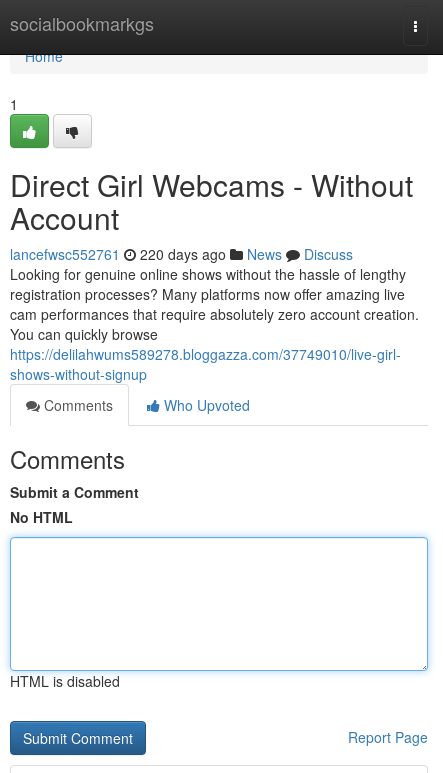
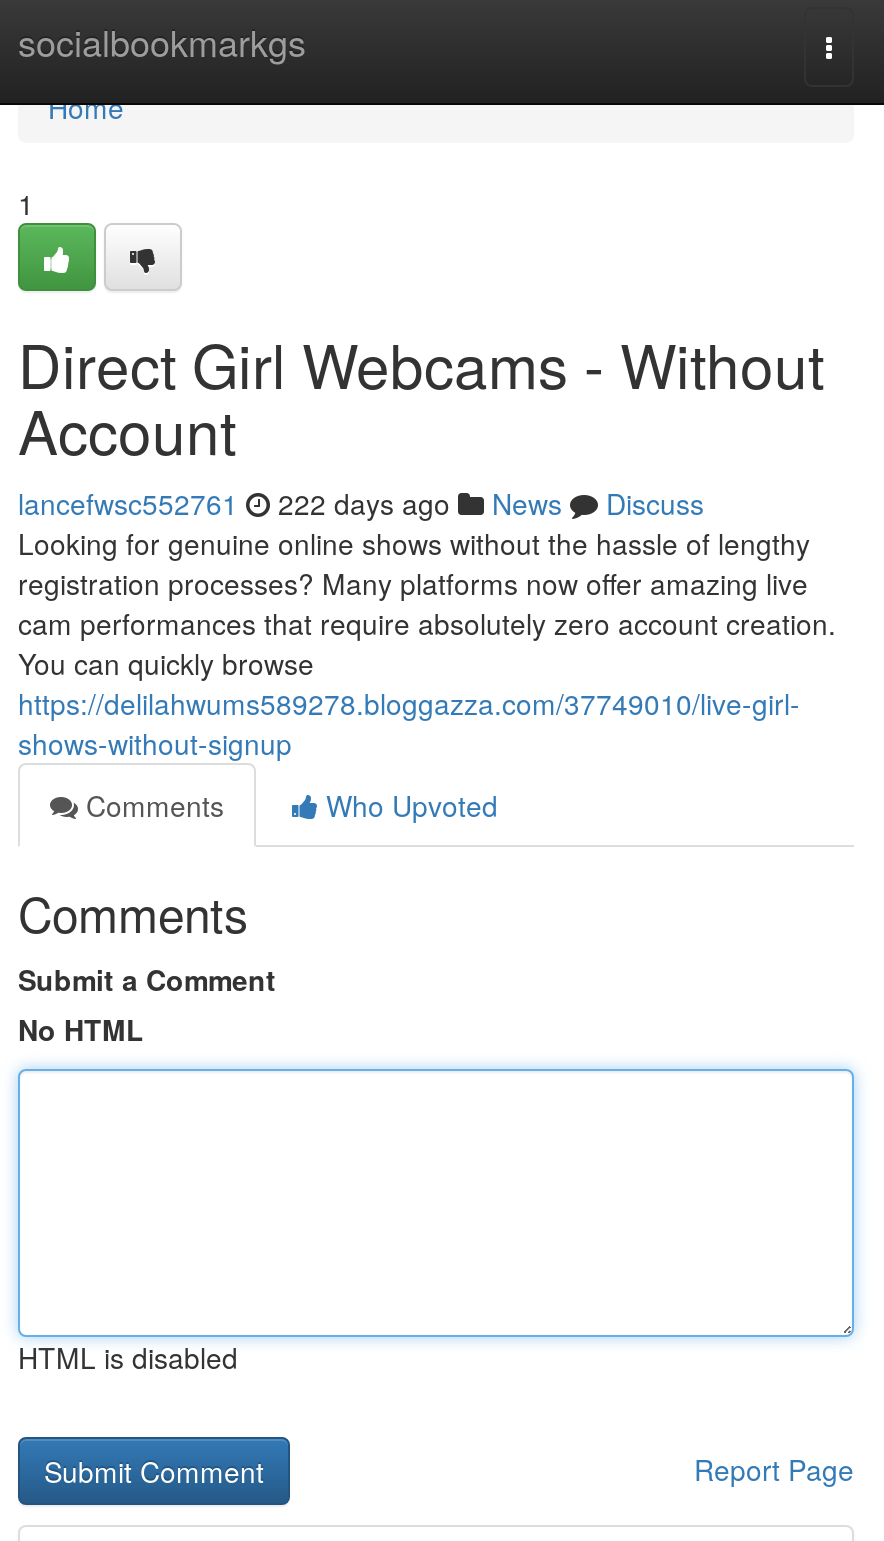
[10,244,353,264] lancefwsc552761 220 days ago News Discuss -> [18,483,704,523] lancefwsc552761 222 days ago News Discuss

